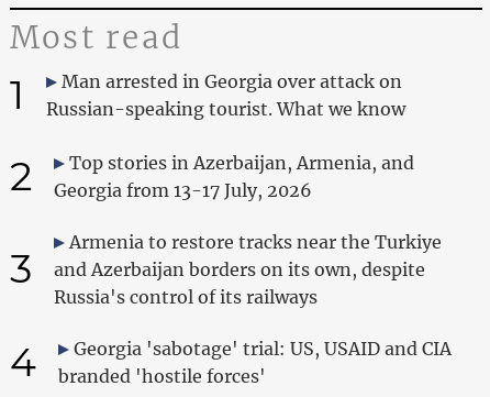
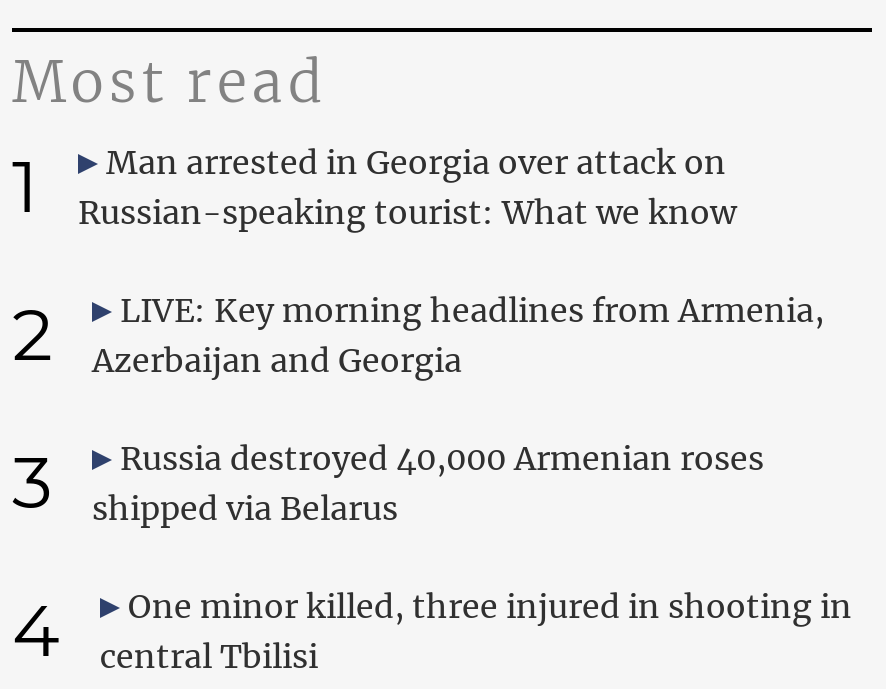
[46,97,405,119] Russian-speaking tourist. What we know -> [78,191,736,231] Russian-speaking tourist: What we know
[54,151,414,201] Top stories in Azerbaijan, Armenia, and | Georgia from 13-17 July, 2026 -> [92,289,824,379] LIVE: Key morning headlines from Armenia, | Azerbaijan and Georgia
[54,231,442,307] Armenia to restore tracks near the Turkiye | and Azerbaijan borders on its own, despite | Russia's control of its railways -> [92,437,764,527] Russia destroyed 40,000 Armenian roses | shipped via Belarus
[58,337,452,387] Georgia 'sabotage' trial: US, USAID and CIA | branded 'hostile forces' -> [100,585,852,675] One minor killed, three injured in shooting in | central Tbilisi

